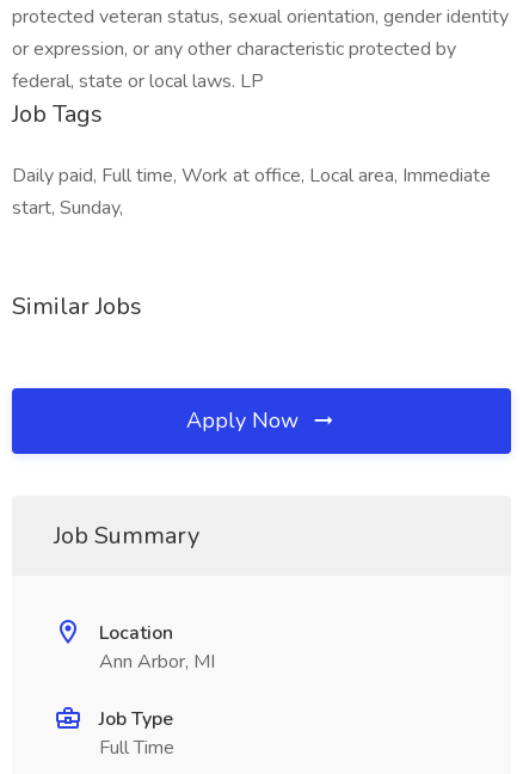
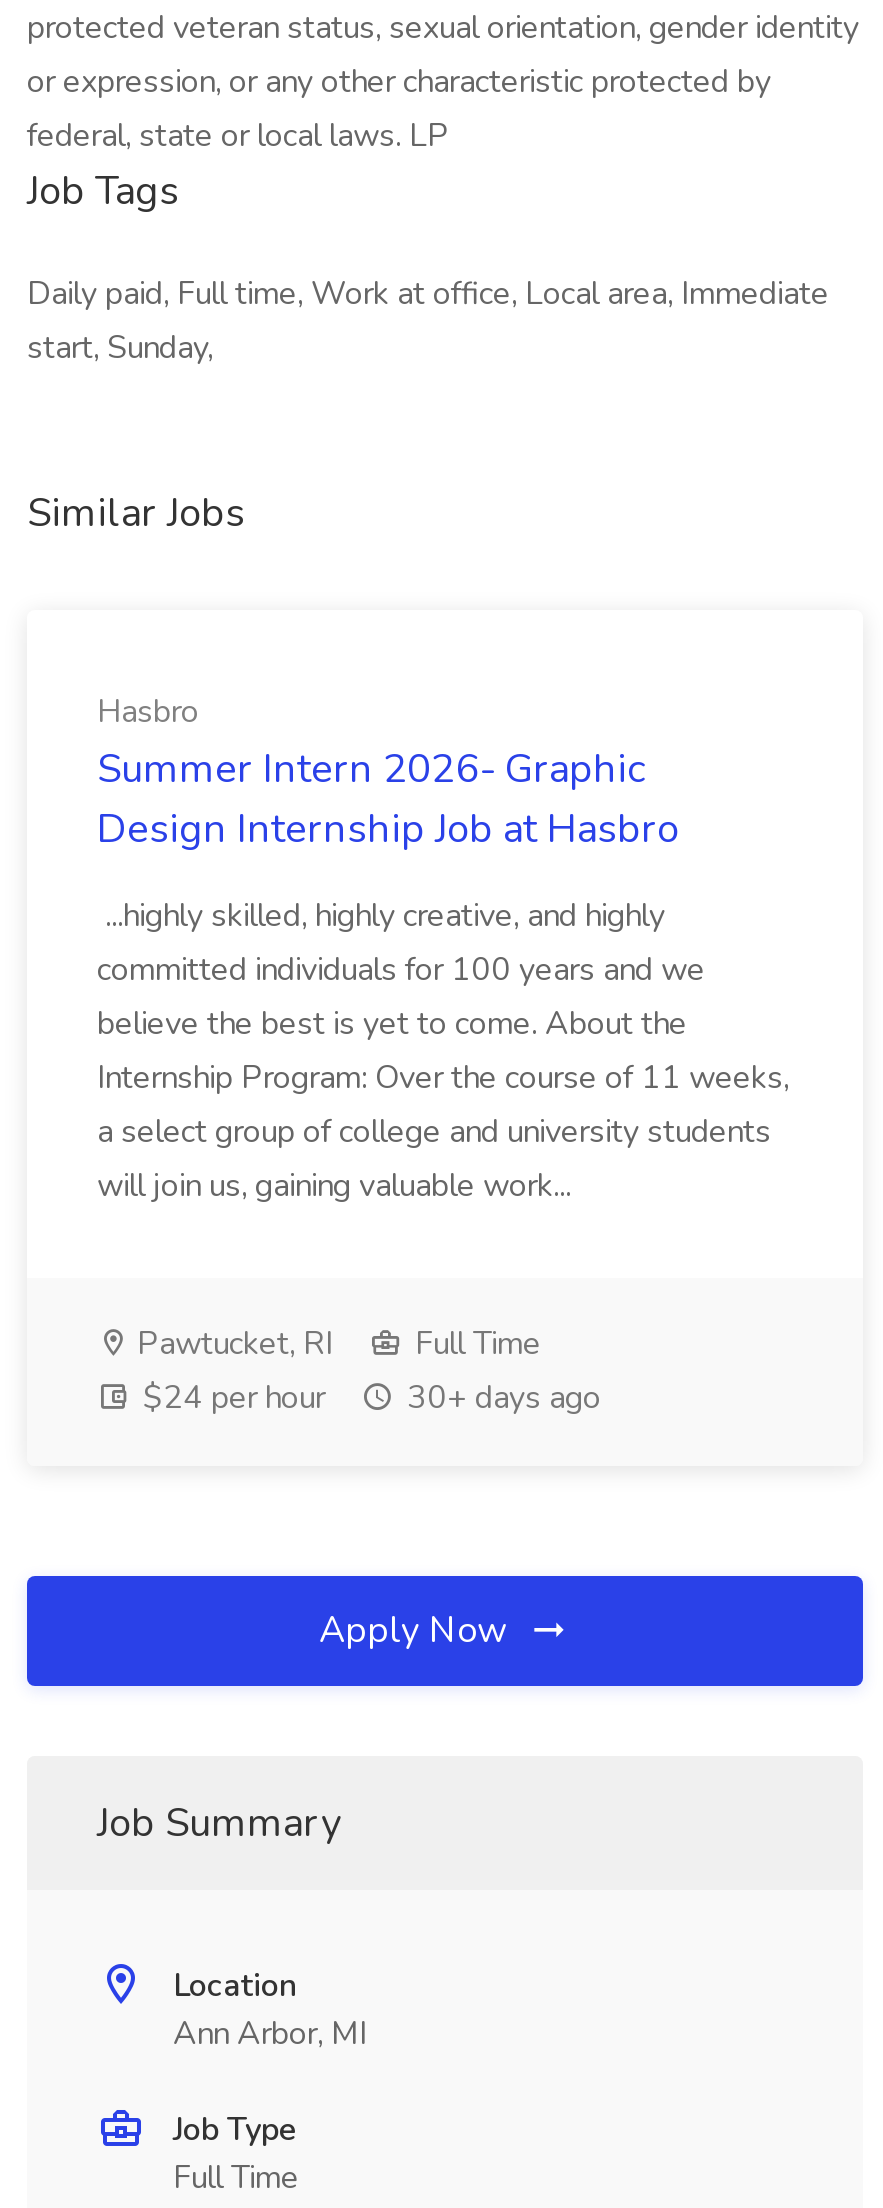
none -> [97,690,789,1208] Hasbro | Summer Intern 2026- Graphic | Design Internship Job at Hasbro | ...highly skilled, highly creative, and highly | committed individuals for 100 years and we | believe the best is yet to come. About the | Internship Program: Over the course of 11 weeks, | a select group of college and university students | will join us, gaining valuable work...
none -> [129,1322,601,1420] Pawtucket, RI | Full Time | $24 per hour | 30+ days ago

